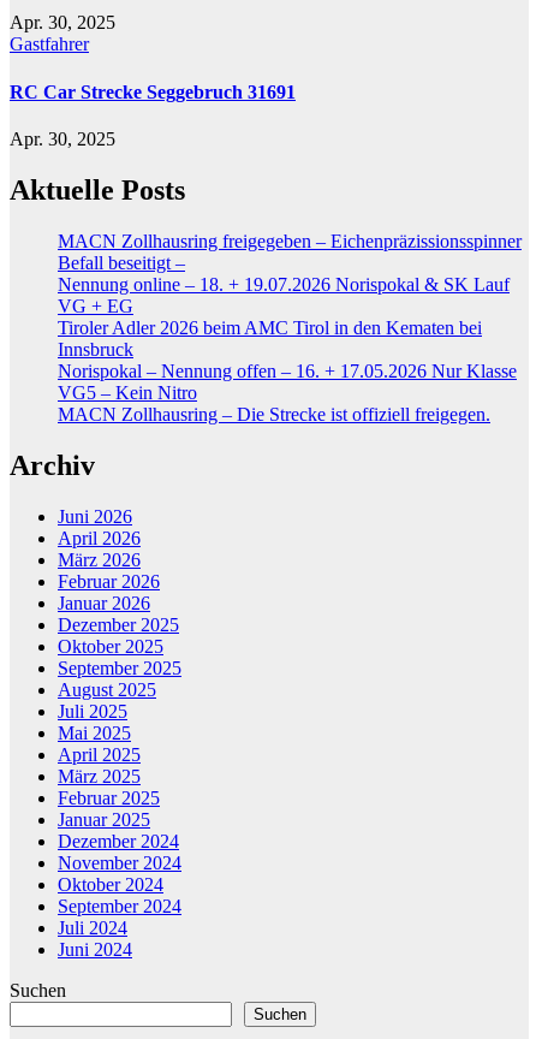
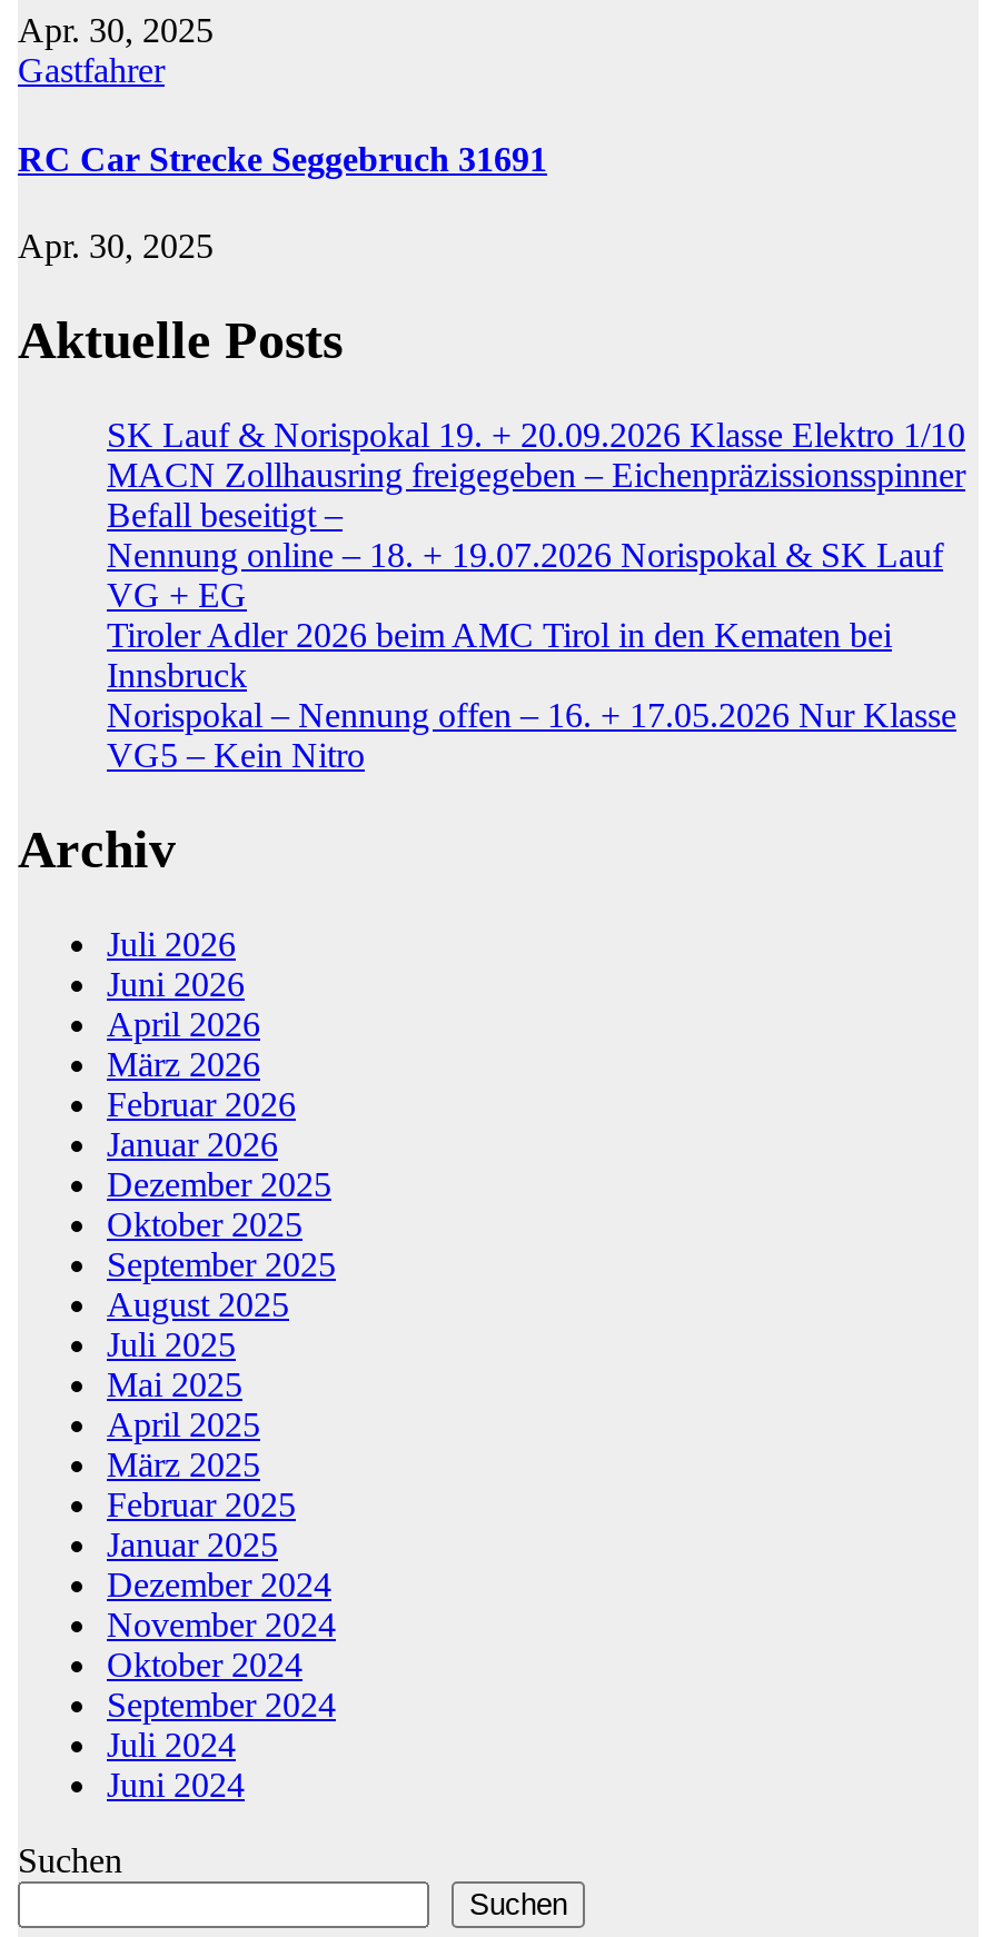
none -> [107,415,965,453] SK Lauf & Norispokal 19. + 20.09.2026 Klasse Elektro 1/10
[58,404,490,424] MACN Zollhausring – Die Strecke ist offiziell freigegen. -> none
none -> [107,924,236,962] Juli 2026

